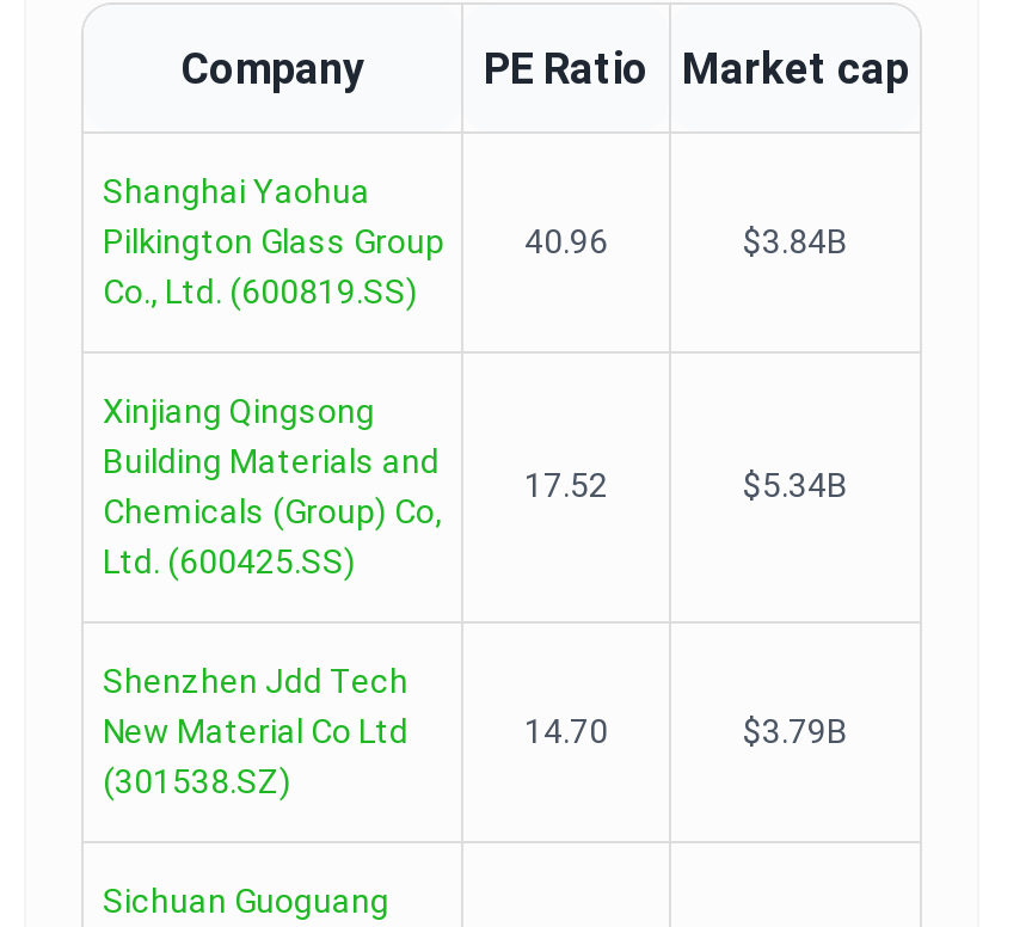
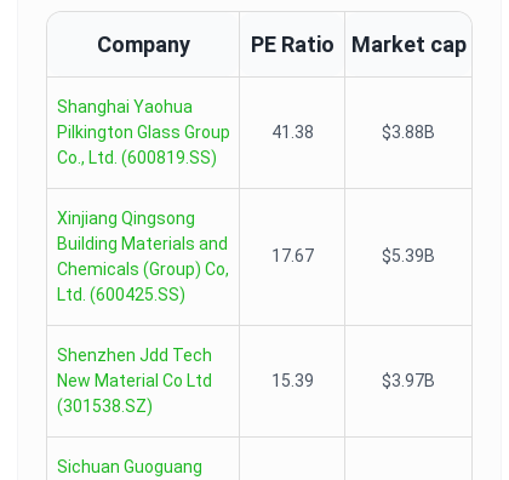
[524,222,848,260] 40.96 | $3.84B -> [271,122,435,142] 41.38 | $3.88B
[524,466,848,504] 17.52 | $5.34B -> [271,246,435,265] 17.67 | $5.39B
[524,712,848,750] 14.70 | $3.79B -> [271,371,435,390] 15.39 | $3.97B

